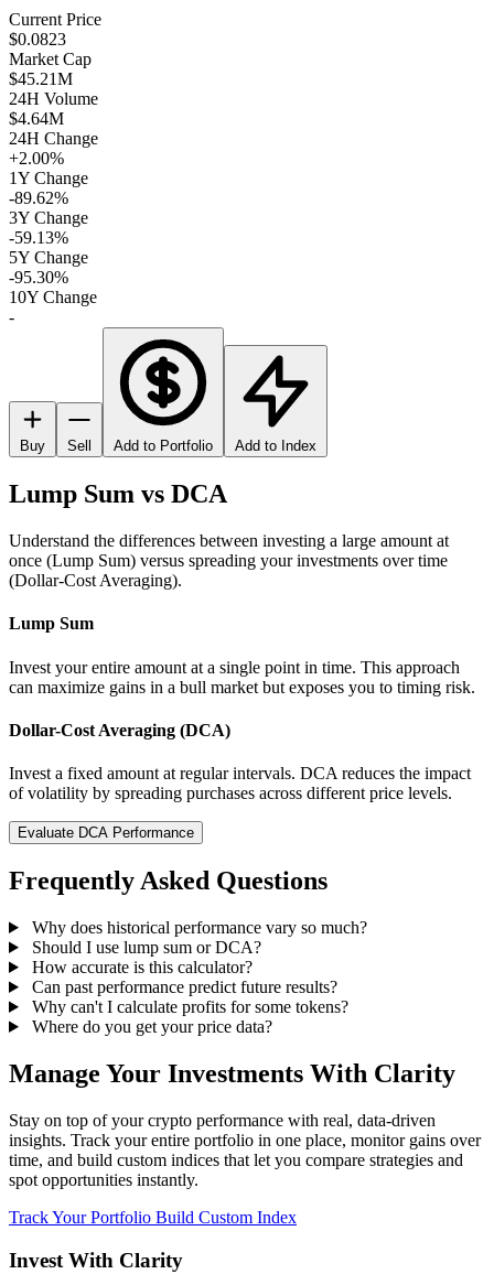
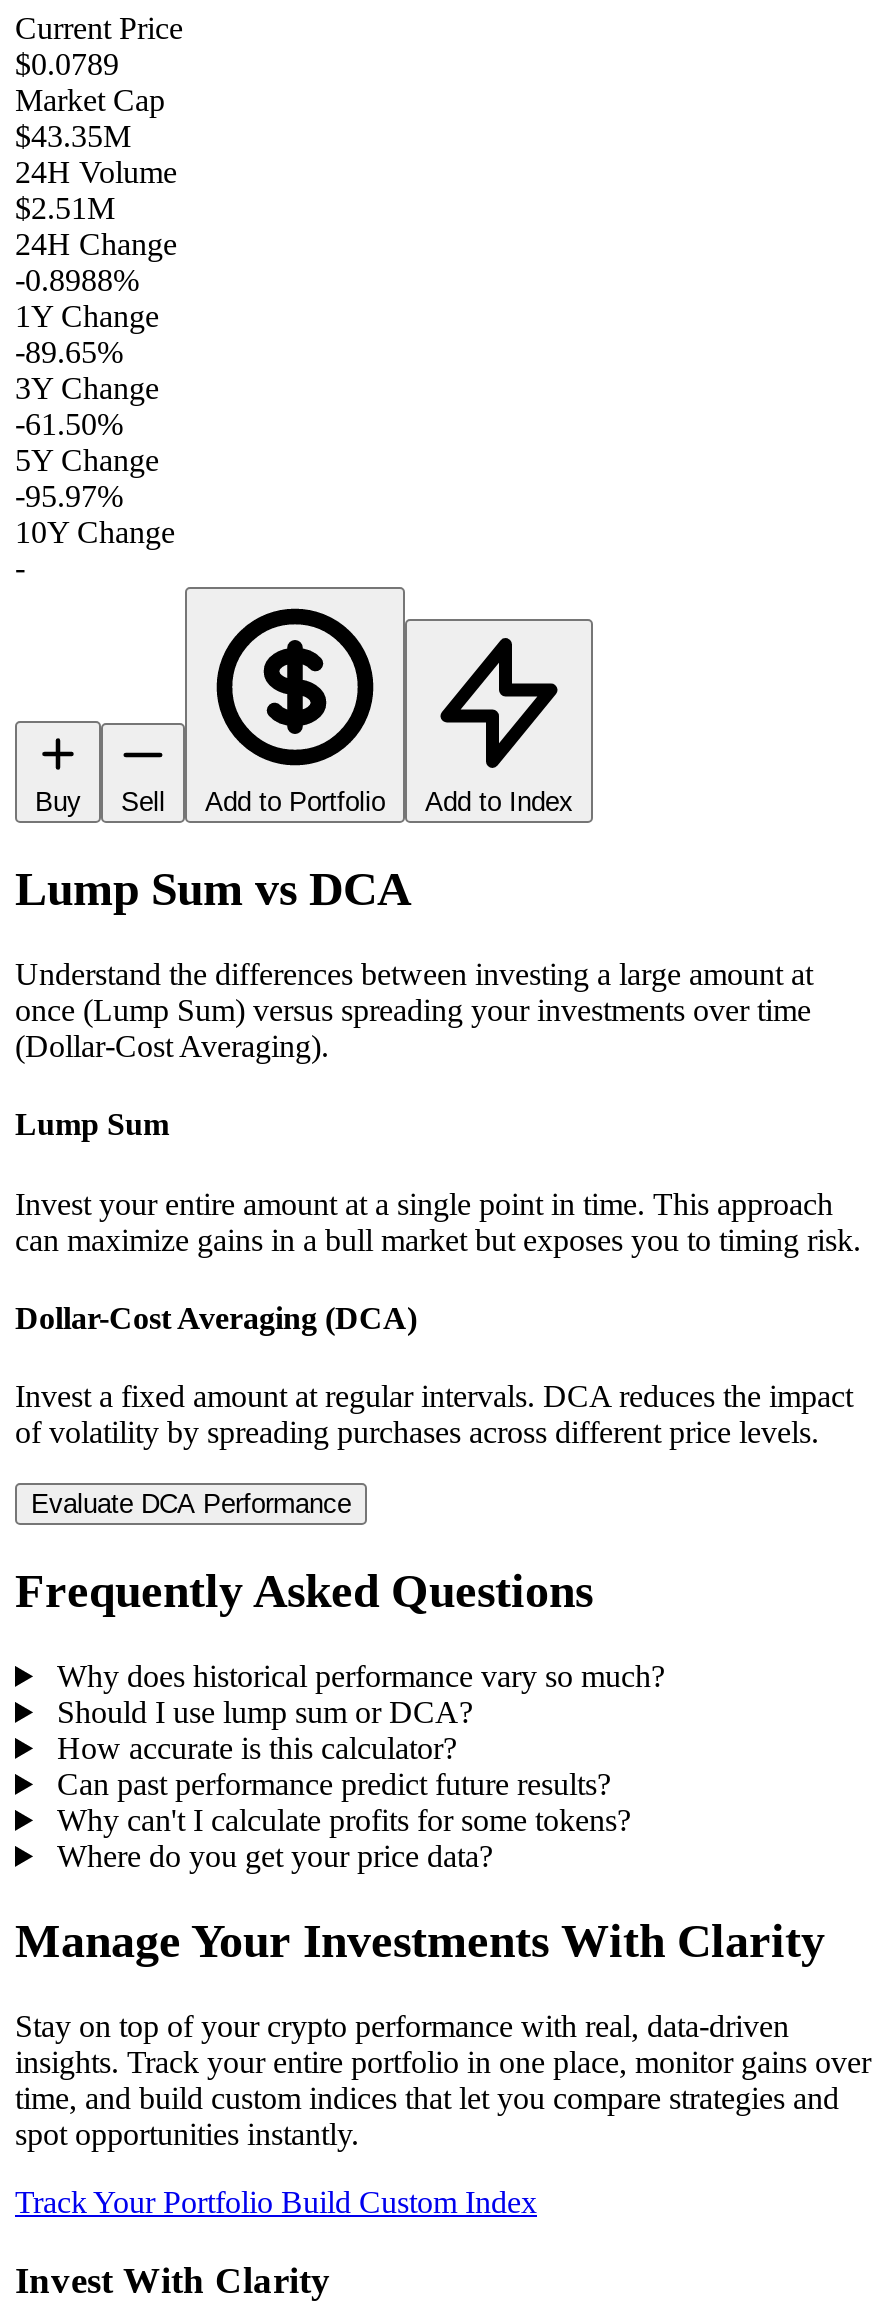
[9,30,66,49] $0.0823 -> [15,48,119,82] $0.0789
[9,70,73,88] $45.21M -> [15,120,131,154] $43.35M
[9,109,64,128] $4.64M -> [15,192,115,226] $2.51M
[9,149,64,168] +2.00% -> [15,264,139,298] -0.8988%
[9,189,68,208] -89.62% -> [15,336,123,370] -89.65%
[9,228,68,247] -59.13% -> [15,408,123,442] -61.50%
[9,268,68,287] -95.30% -> [15,480,123,514] -95.97%

